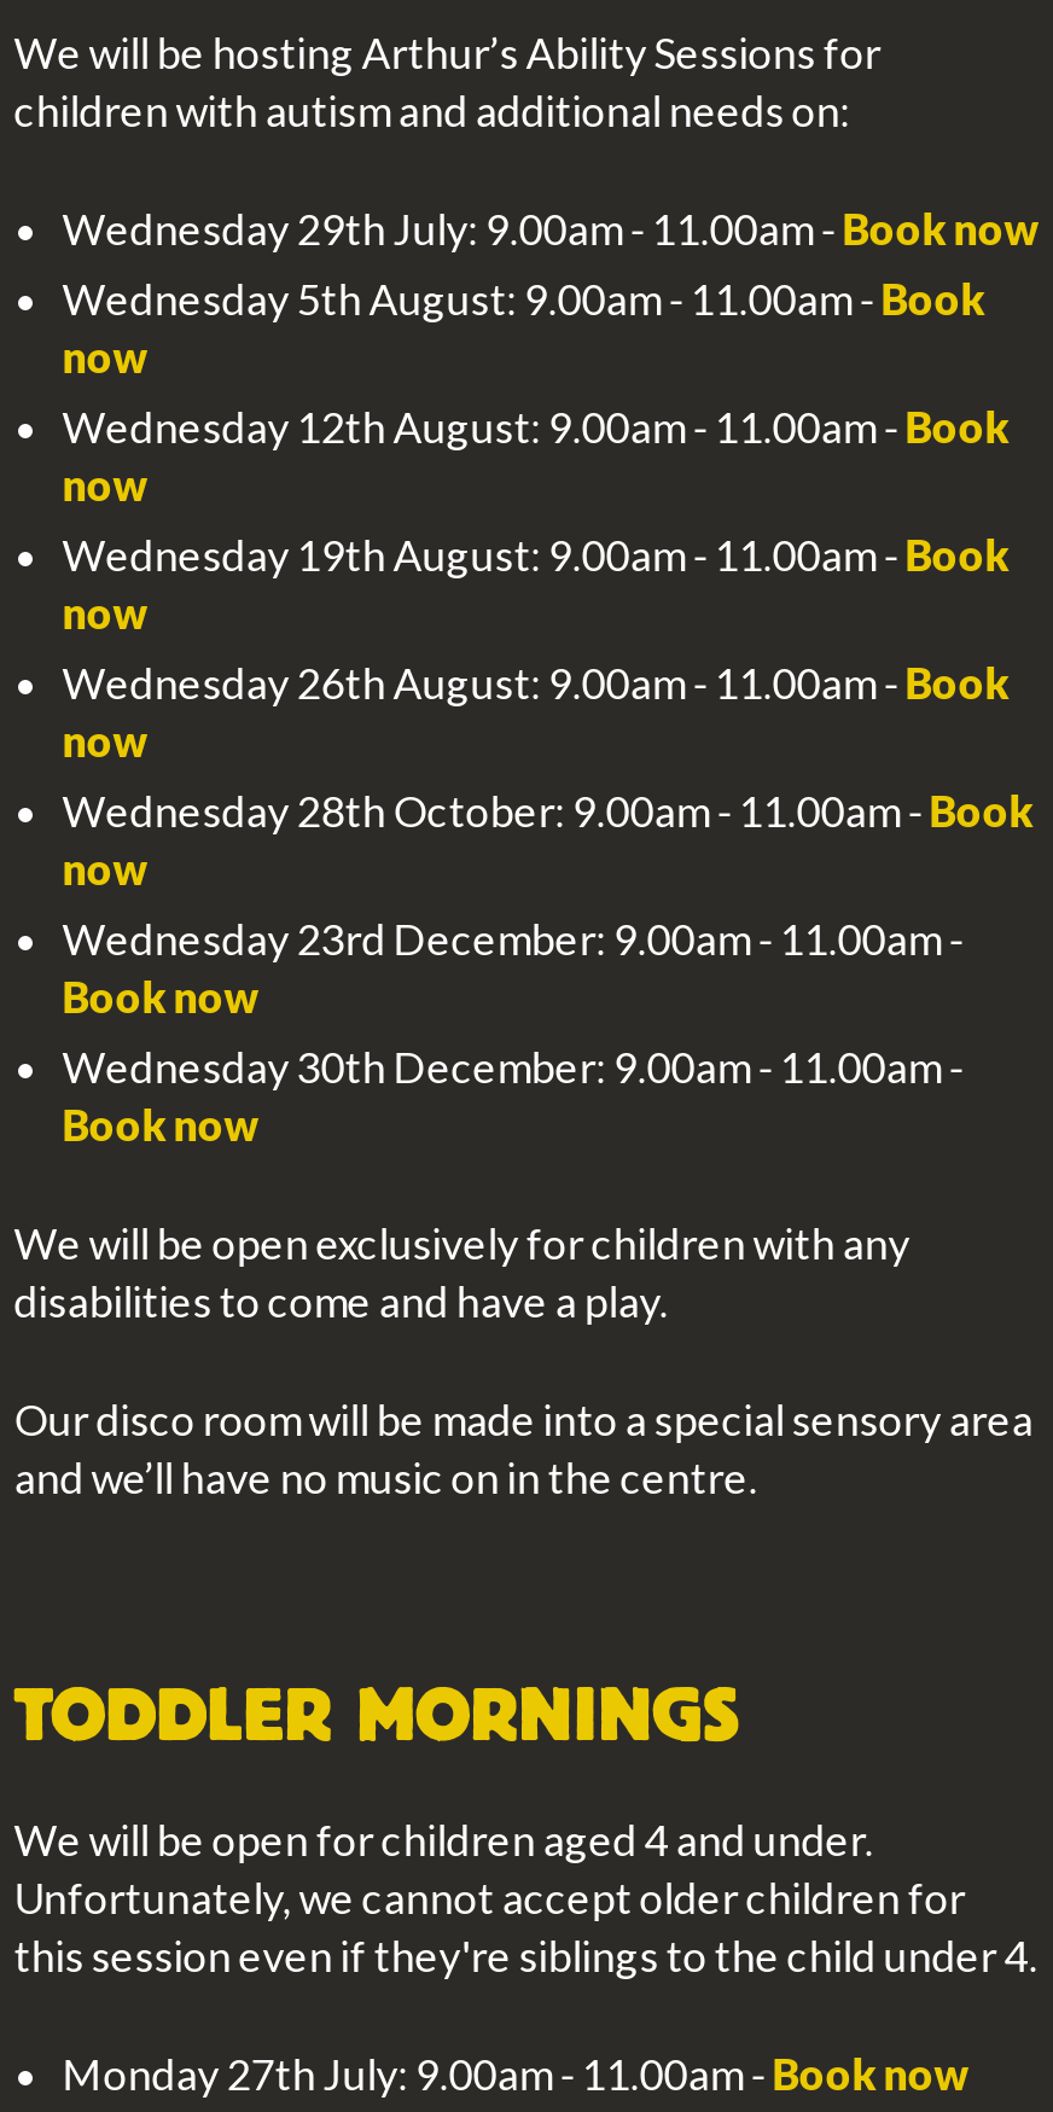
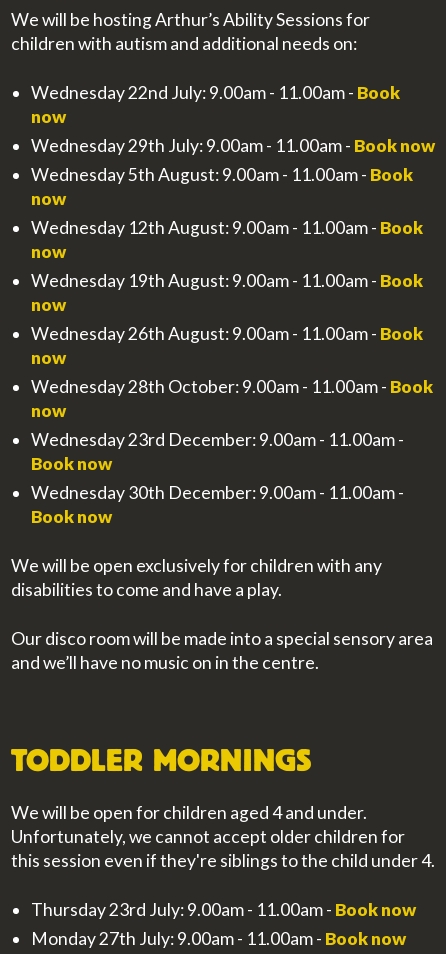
none -> [31,82,400,127] Wednesday 22nd July: 9.00am - 11.00am - Book | now
none -> [31,899,416,920] Thursday 23rd July: 9.00am - 11.00am - Book now

